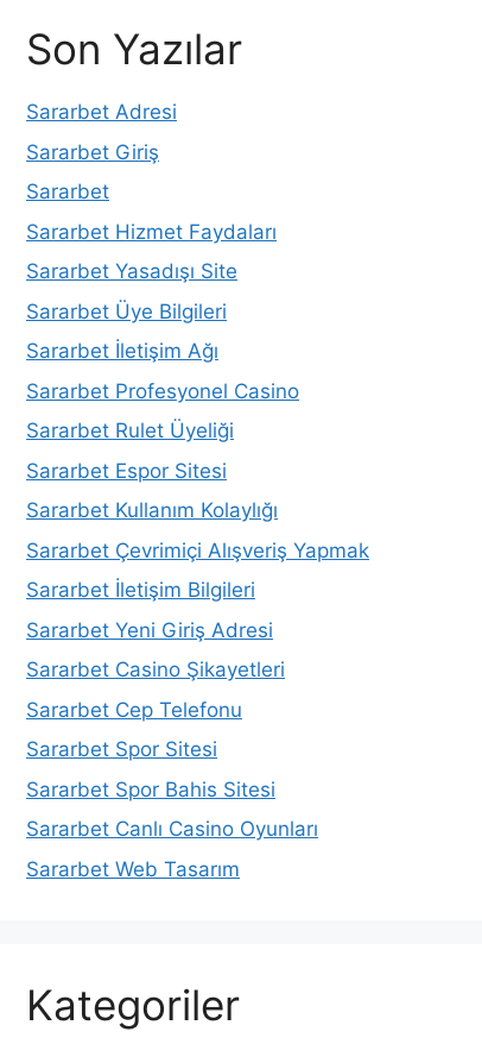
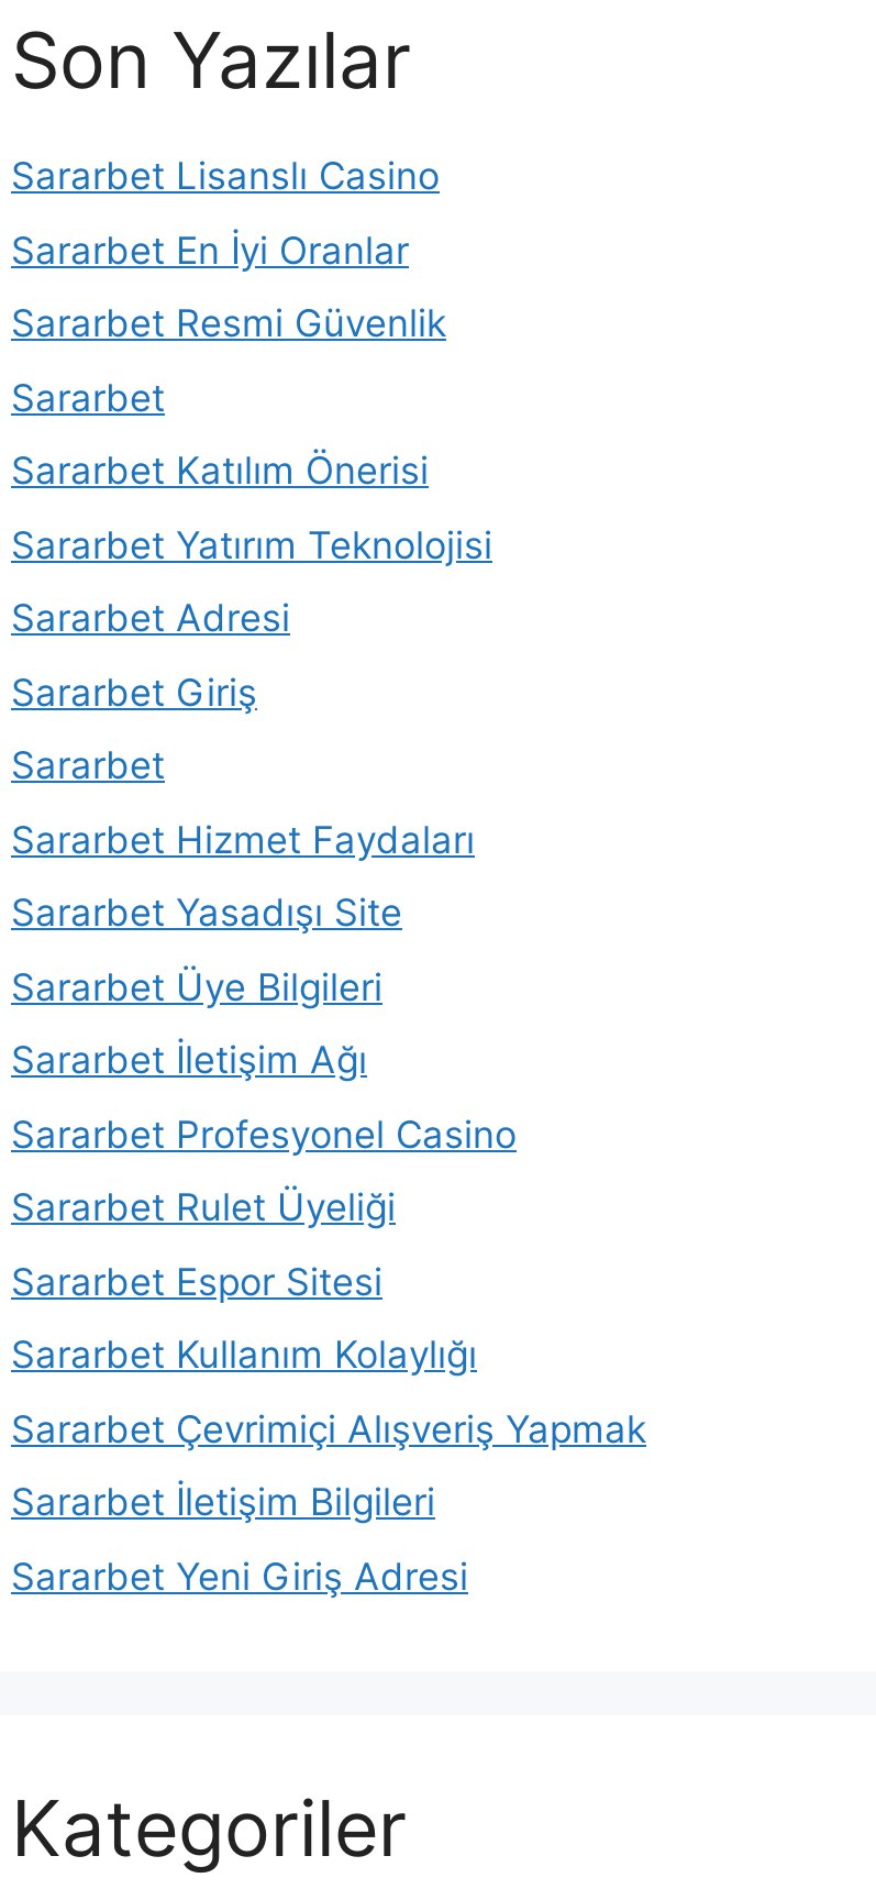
none -> [11,154,492,566] Sararbet Lisanslı Casino | Sararbet En İyi Oranlar | Sararbet Resmi Güvenlik | Sararbet | Sararbet Katılım Önerisi | Sararbet Yatırım Teknolojisi
moved [26,100,369,642] -> [11,596,646,1598]: Sararbet Adresi | Sararbet Giriş | Sararbet | ... | Sararbet İletişim Bilgileri | Sararbet Yeni Giriş Adresi
[26,658,318,881] Sararbet Casino Şikayetleri | Sararbet Cep Telefonu | Sararbet Spor Sitesi | Sararbet Spor Bahis Sitesi | Sararbet Canlı Casino Oyunları | Sararbet Web Tasarım -> none

